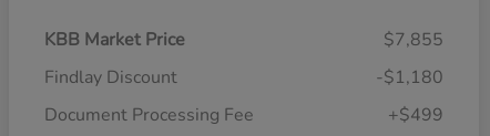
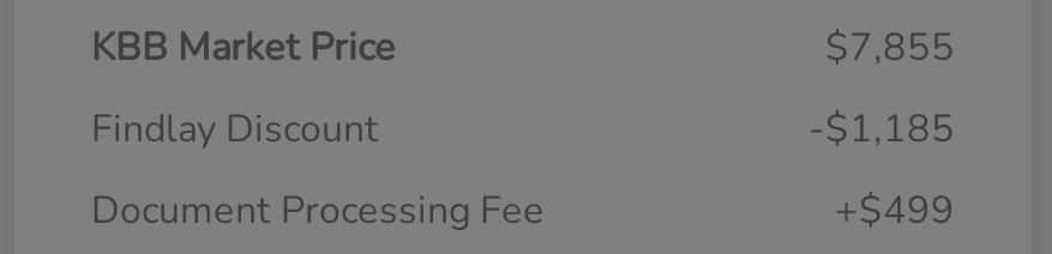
[376,65,443,89] -$1,180 -> [808,103,955,155] -$1,185

